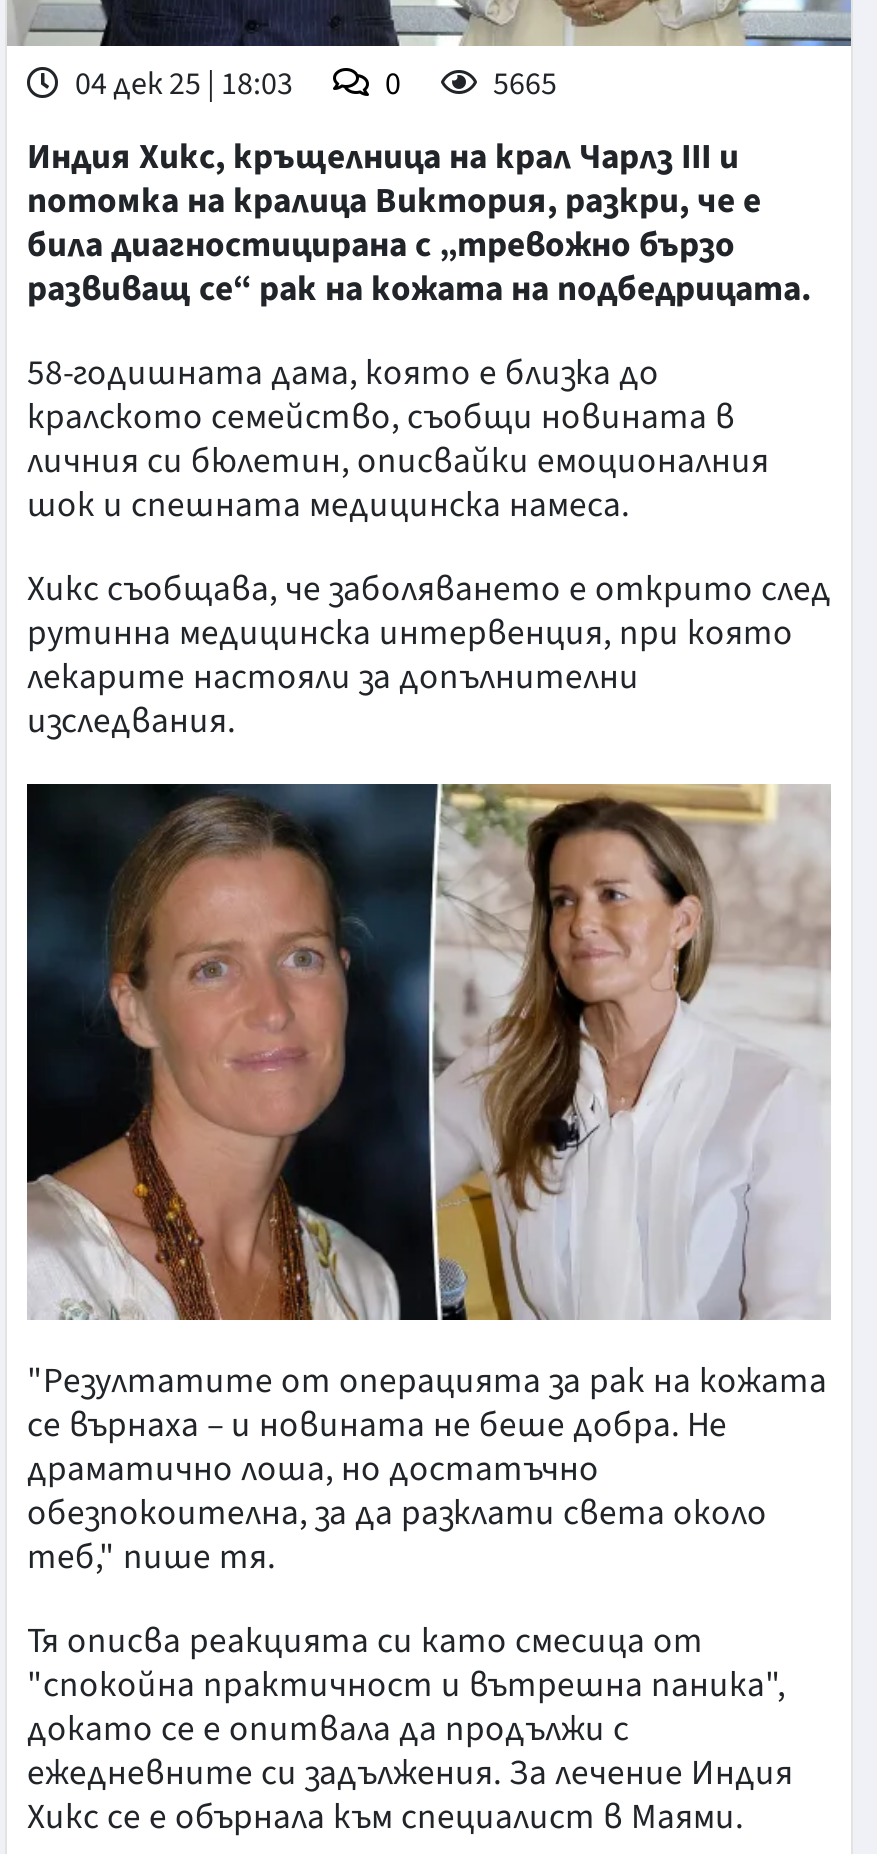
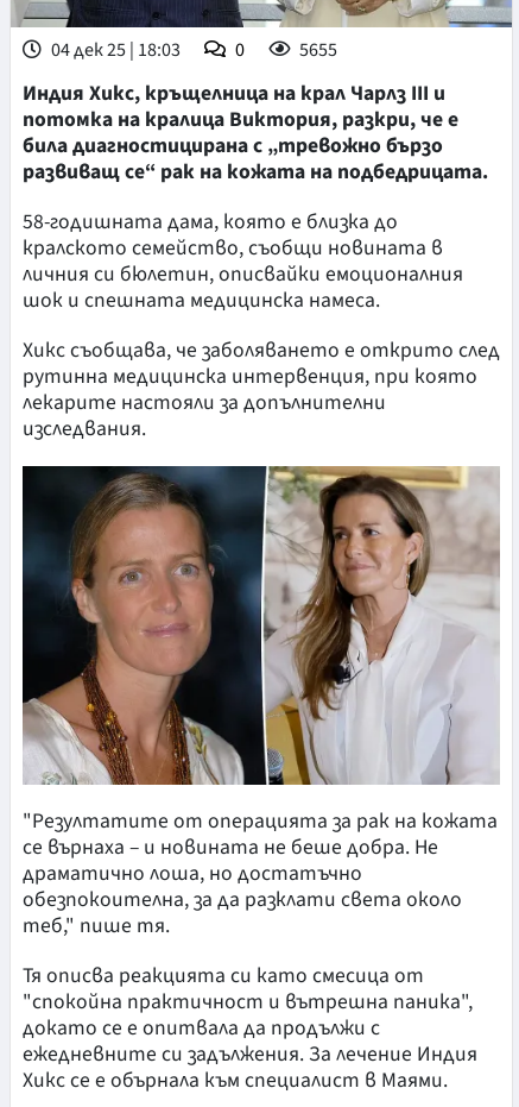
[487,62,557,106] 5665 -> [296,37,337,63] 5655

